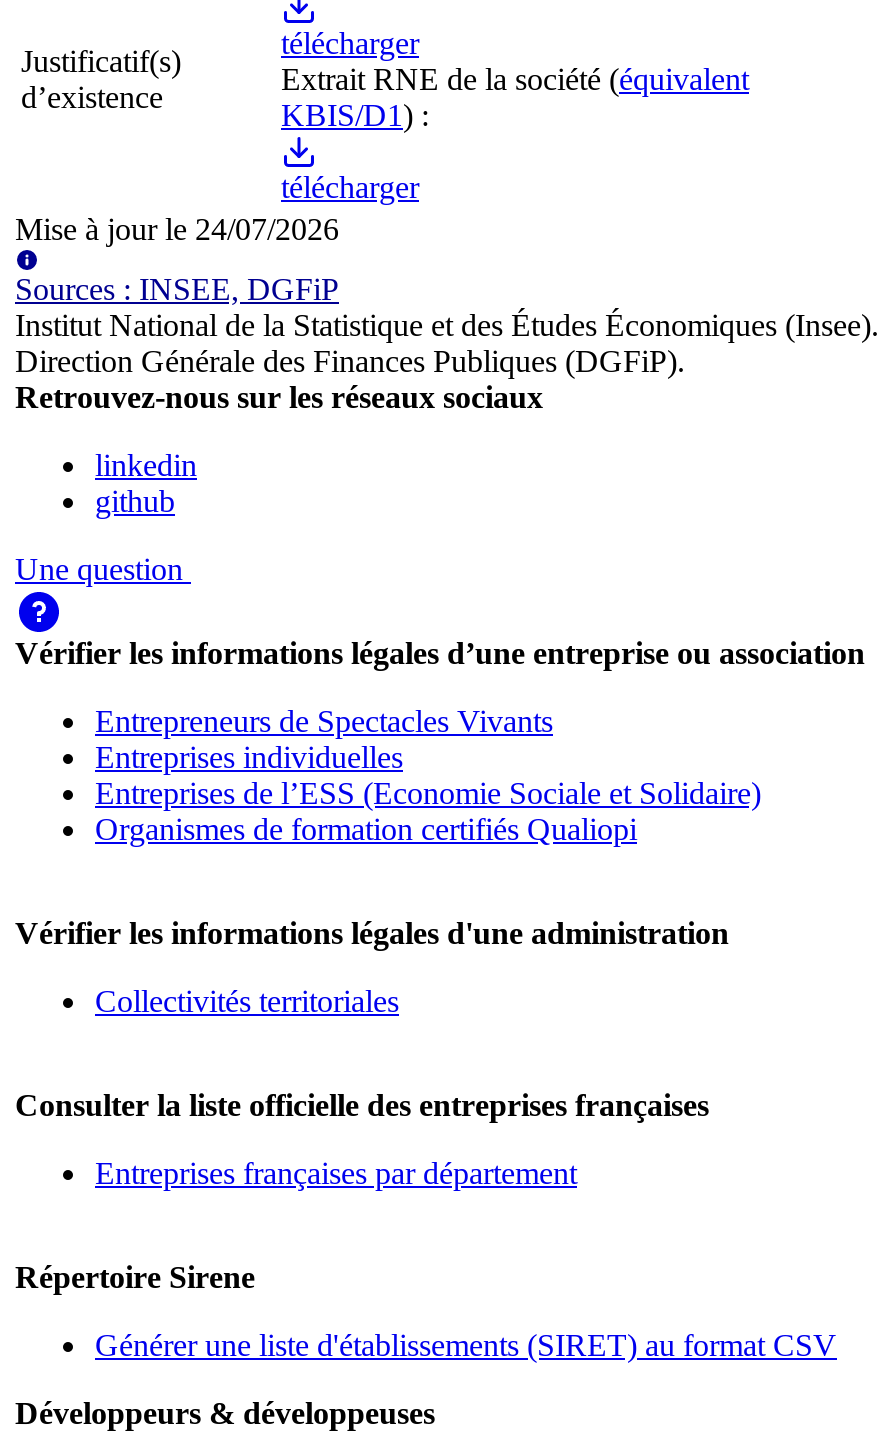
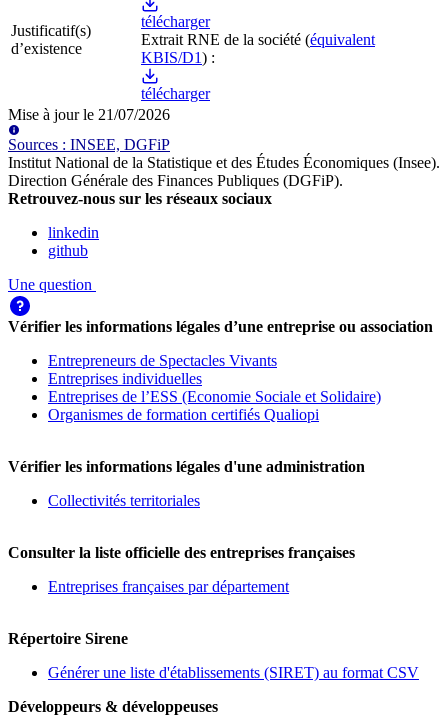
[15,212,339,246] Mise à jour le 24/07/2026 -> [8,106,170,123] Mise à jour le 21/07/2026

